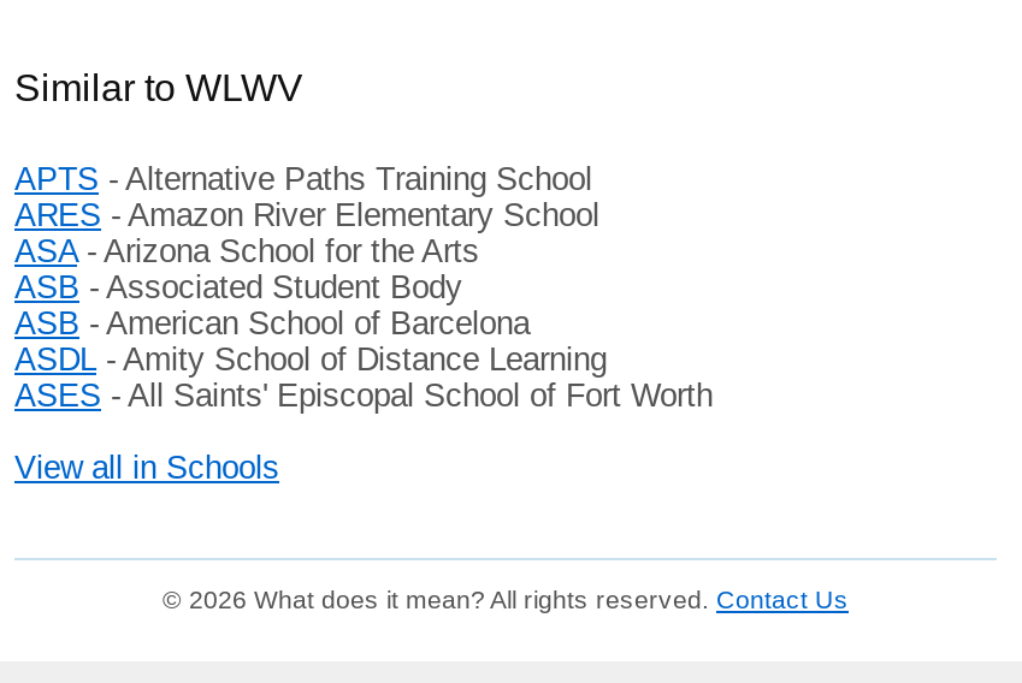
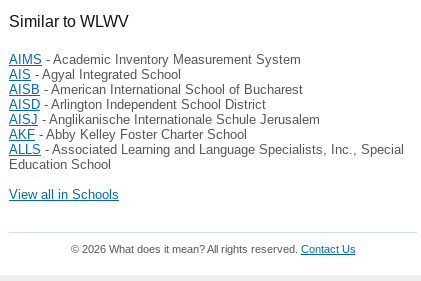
[14,161,713,414] APTS - Alternative Paths Training School | ARES - Amazon River Elementary School | ASA - Arizona School for the Arts | ASB - Associated Student Body | ASB - American School of Barcelona | ASDL - Amity School of Distance Learning | ASES - All Saints' Episcopal School of Fort Worth -> [9,52,404,172] AIMS - Academic Inventory Measurement System | AIS - Agyal Integrated School | AISB - American International School of Bucharest | AISD - Arlington Independent School District | AISJ - Anglikanische Internationale Schule Jerusalem | AKF - Abby Kelley Foster Charter School | ALLS - Associated Learning and Language Specialists, Inc., Special | Education School

